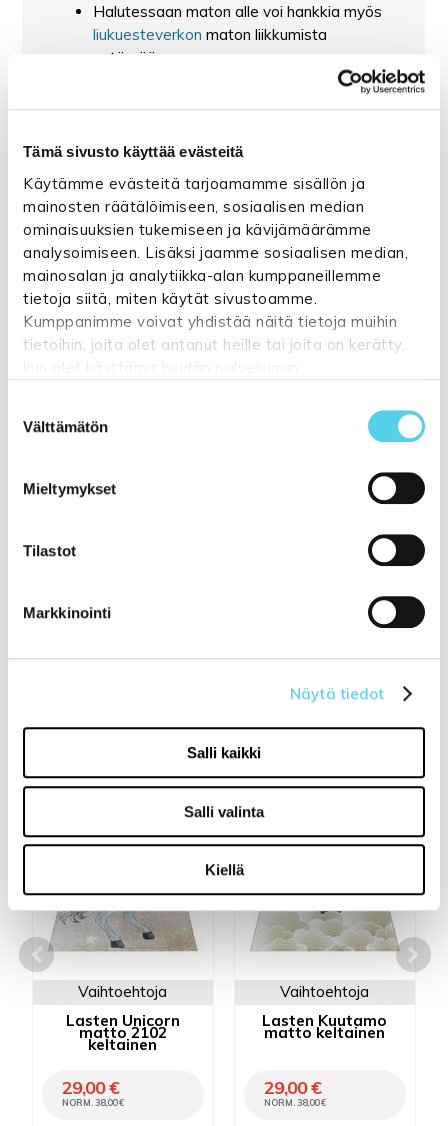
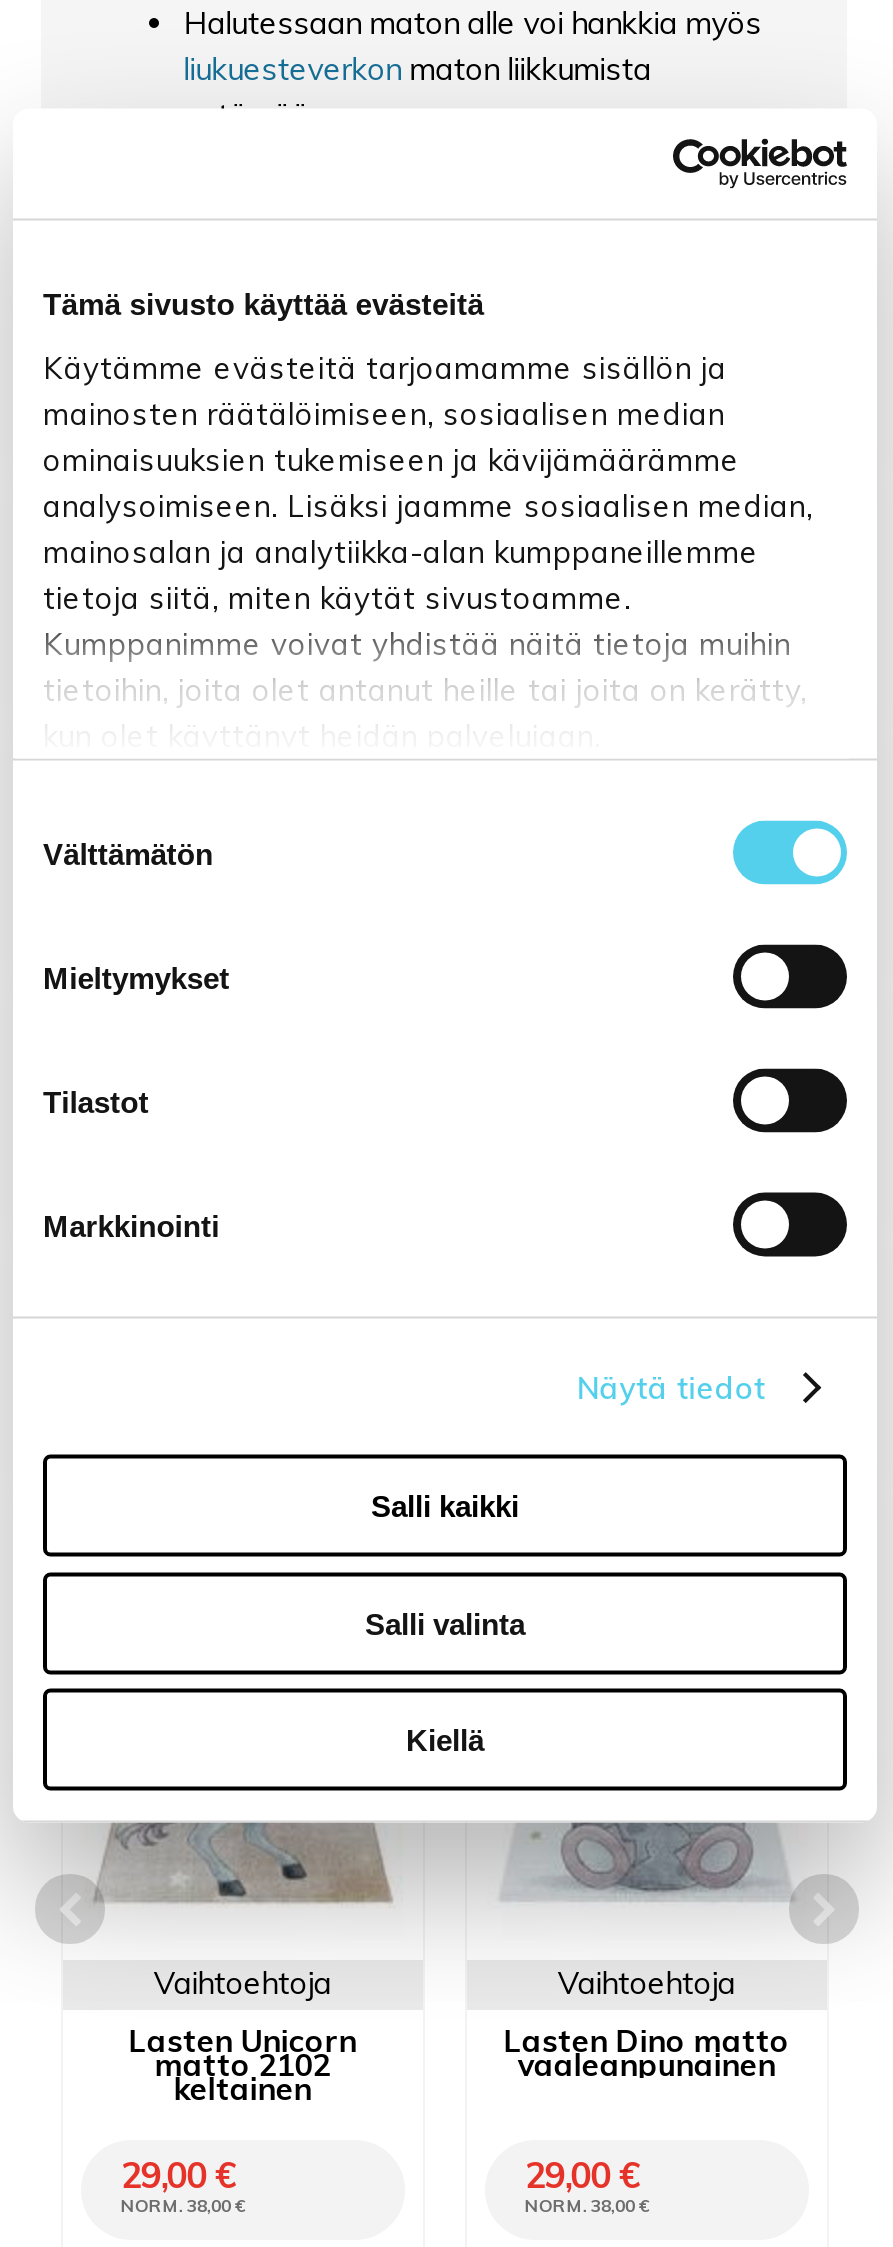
[267,912,399,952] [image] -> [531,1822,793,1902] [image]
[262,1011,387,1042] Lasten Kuutamo | matto keltainen -> [504,2022,790,2084] Lasten Dino matto | vaaleanpunainen

